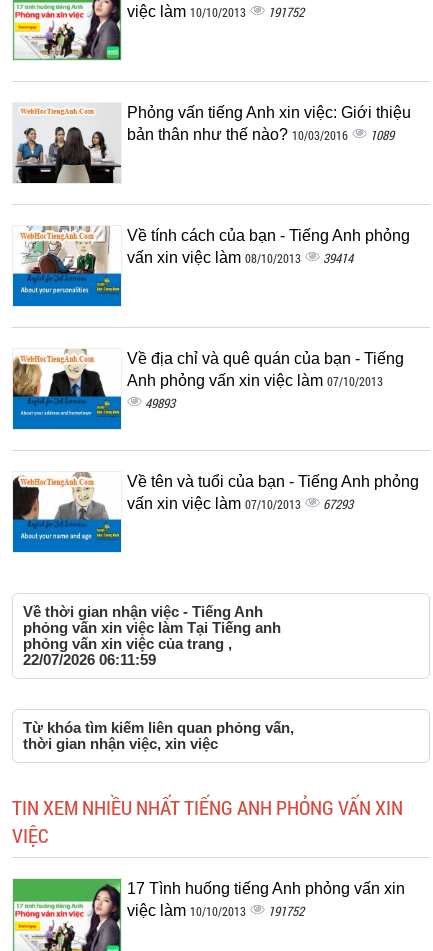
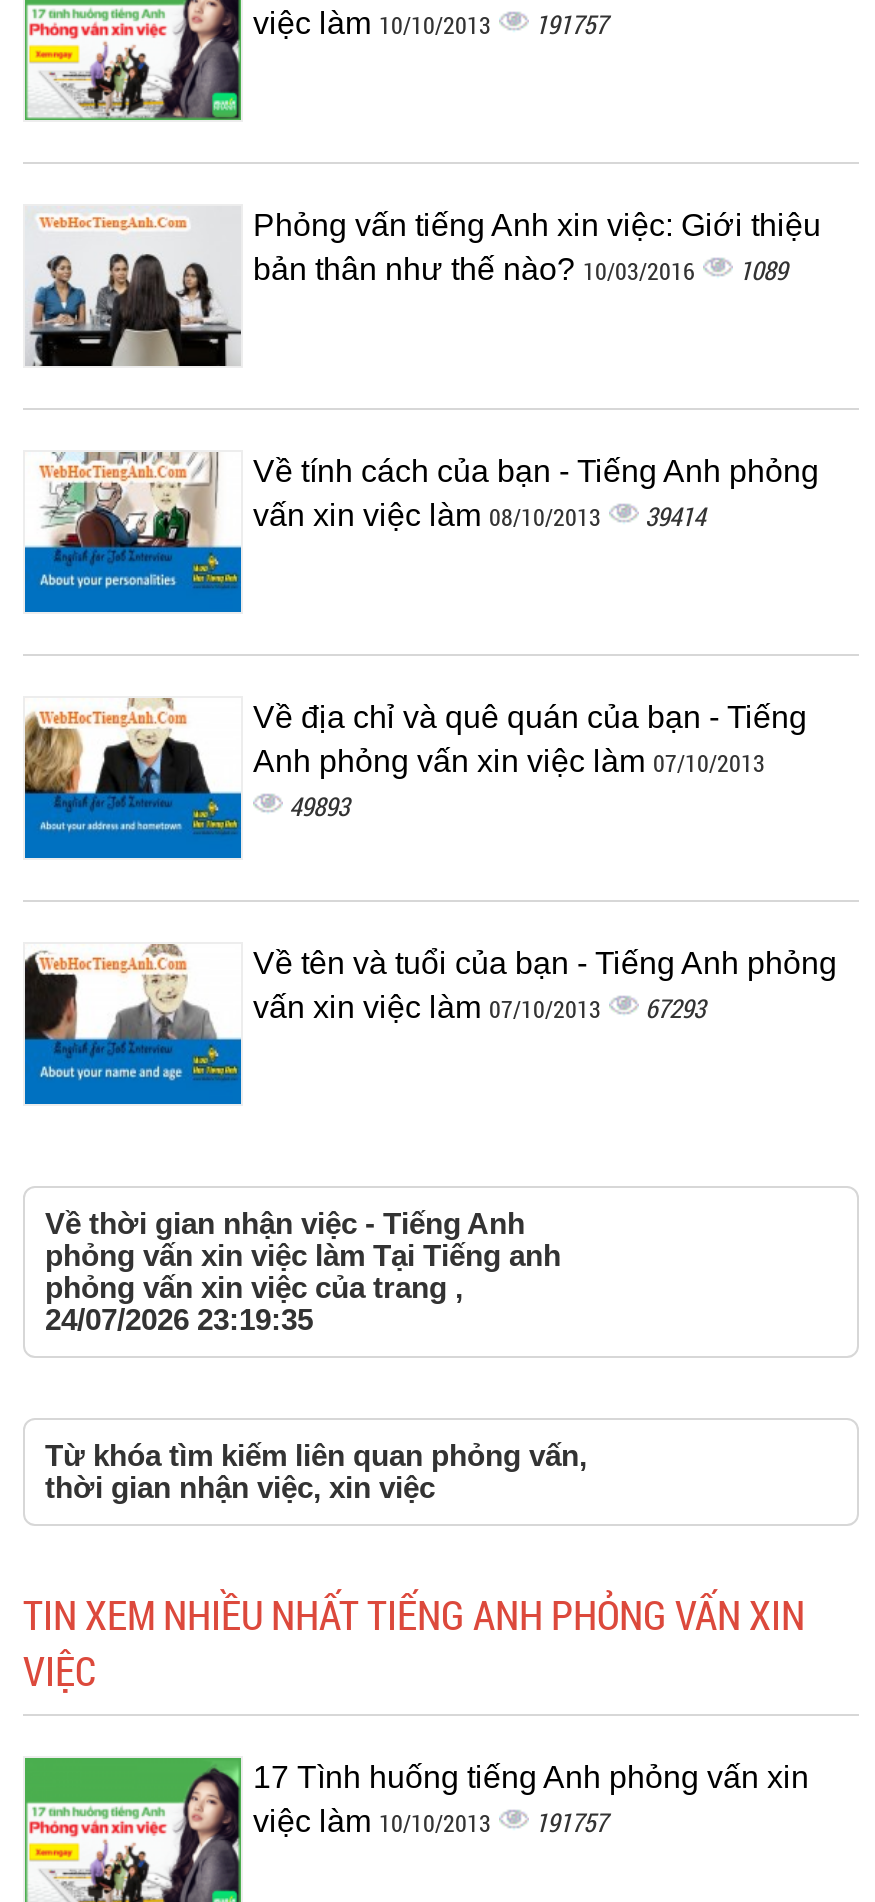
[127,3,304,21] việc làm 10/10/2013 191752 -> [253,7,607,43] việc làm 10/10/2013 191757
[23,651,156,668] 22/07/2026 06:11:59 -> [45,1303,313,1337] 24/07/2026 23:19:35
[127,902,304,920] việc làm 10/10/2013 191752 -> [253,1805,607,1841] việc làm 10/10/2013 191757

